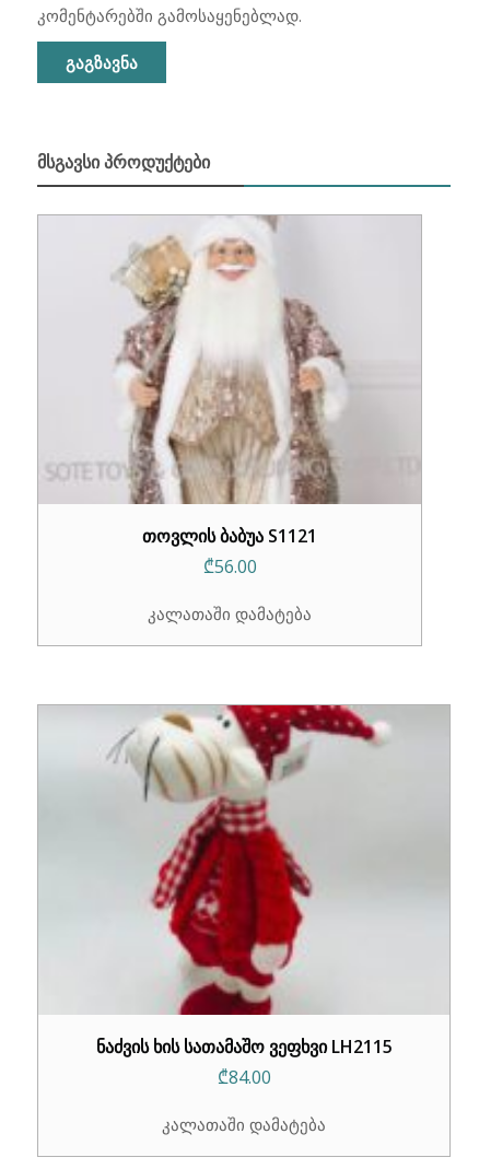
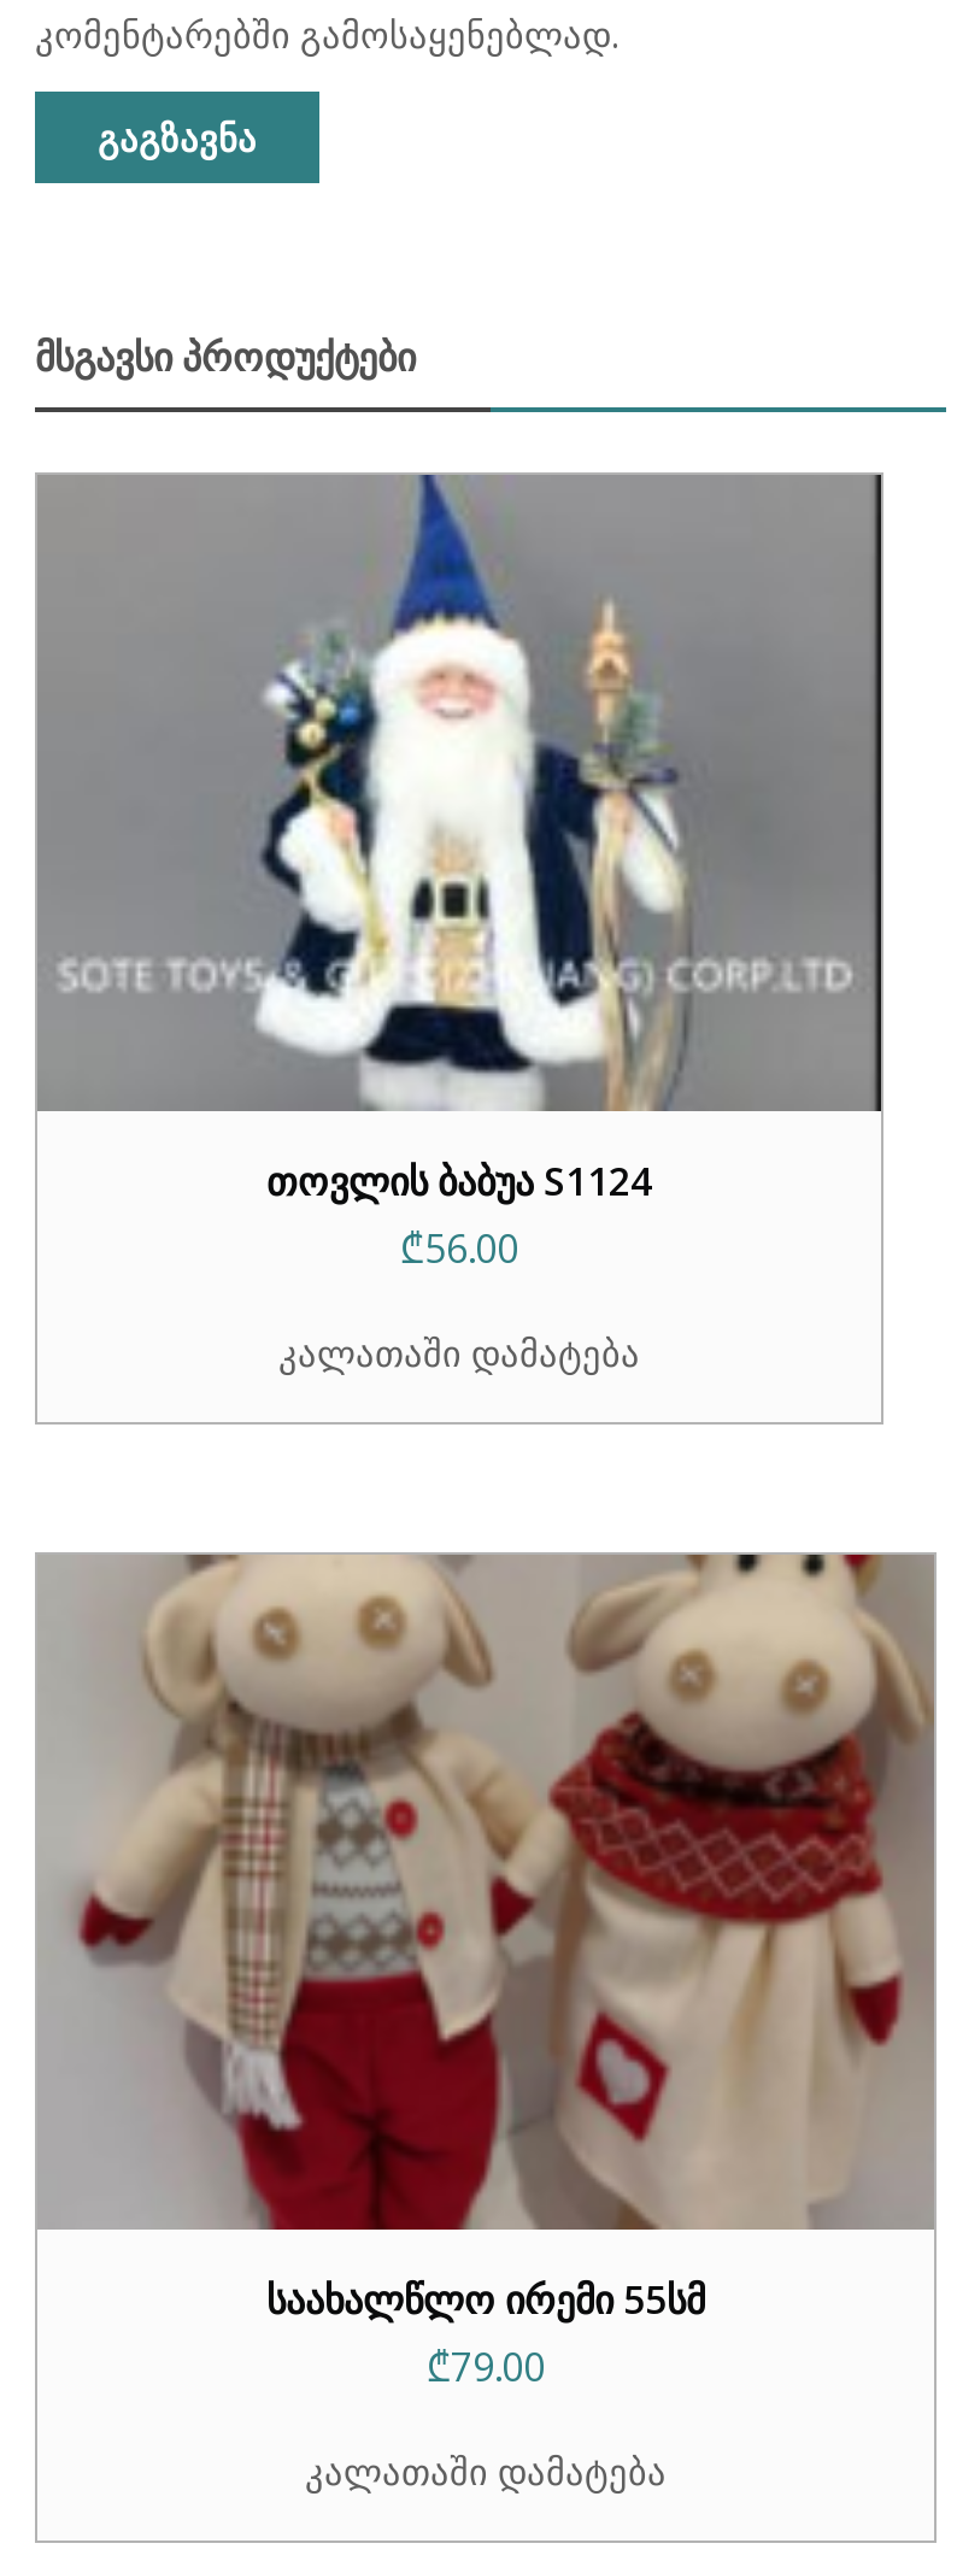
[39,215,421,548] [image] | თოვლის ბაბუა S1121 -> [37,472,883,1207] [image] | თოვლის ბაბუა S1124
[39,704,451,1157] [image] | ნაძვის ხის სათამაშო ვეფხვი LH2115 | ₾84.00 -> [37,1552,944,2393] [image] | საახალწლო ირემი 55სმ | ₾79.00

